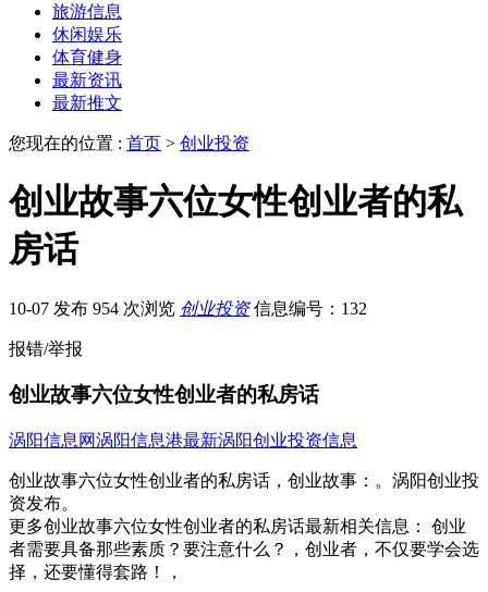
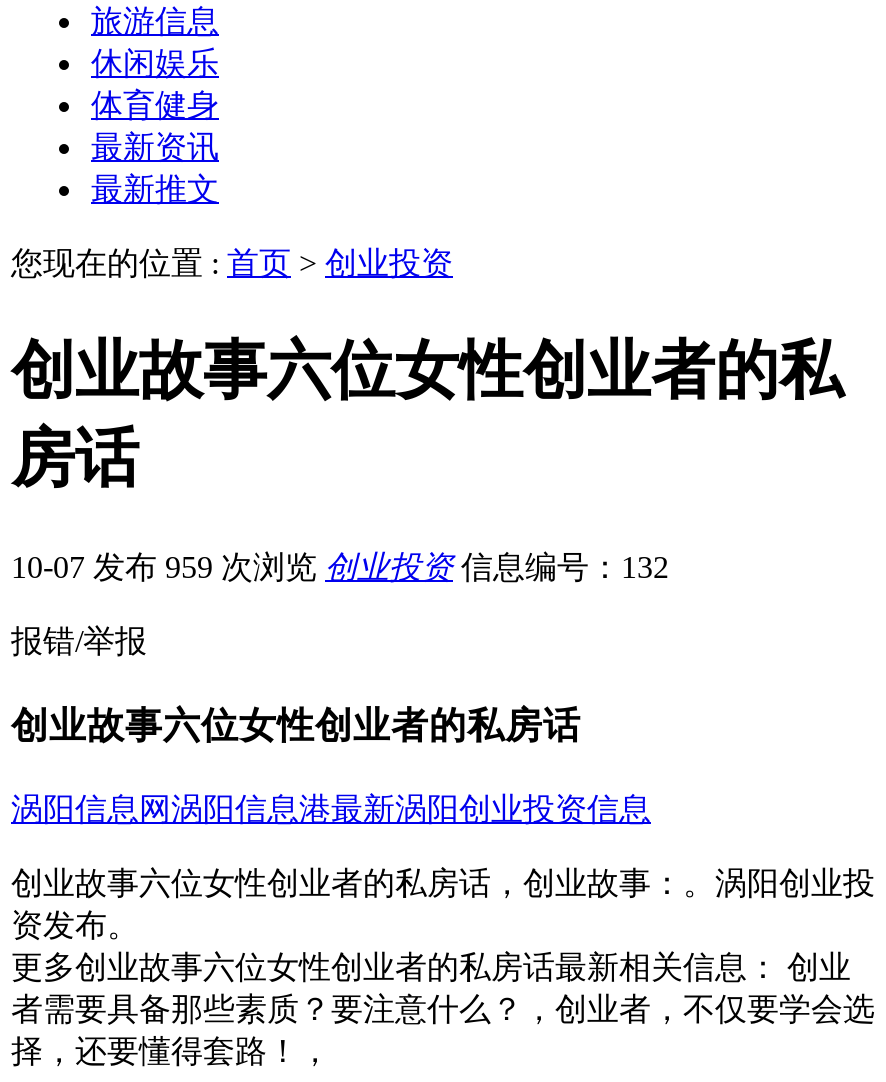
[9,299,367,317] 10-07 发布 954 次浏览 创业投资 信息编号：132 -> [11,549,669,583] 10-07 发布 959 次浏览 创业投资 信息编号：132

